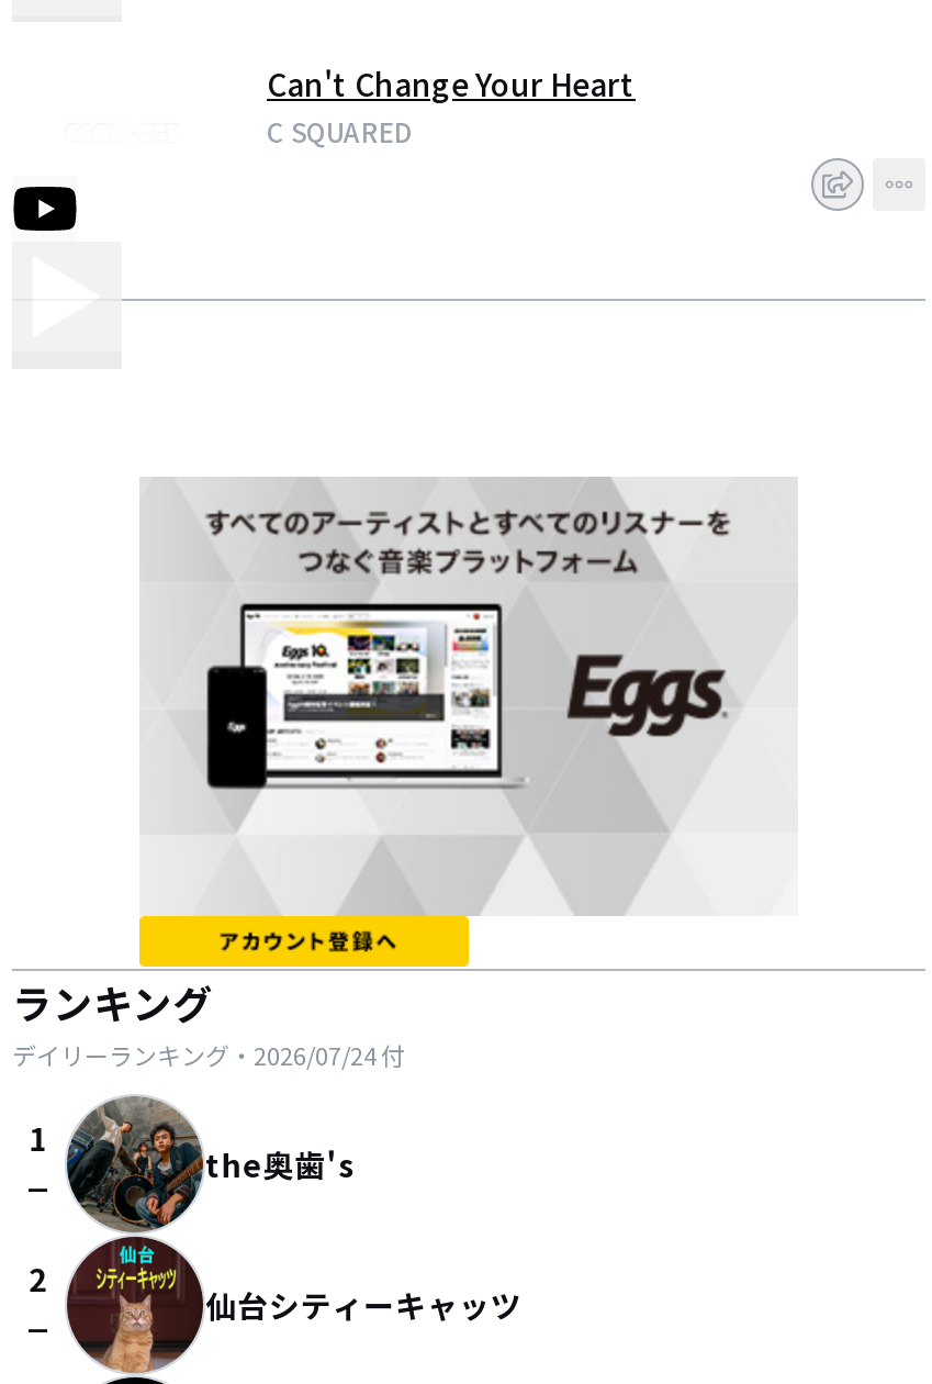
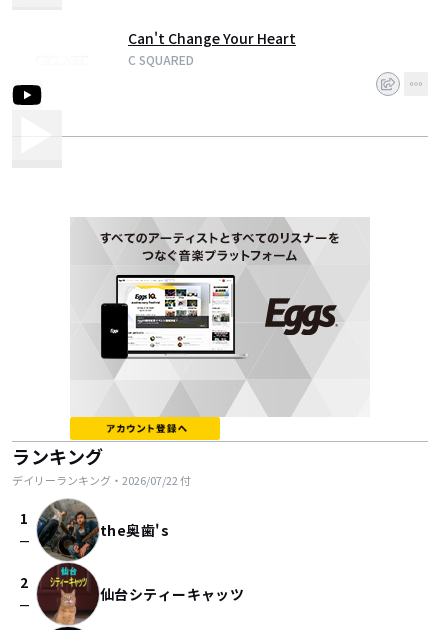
[12,1037,405,1072] デイリーランキング・2026/07/24付 -> [12,472,191,488] デイリーランキング・2026/07/22付

